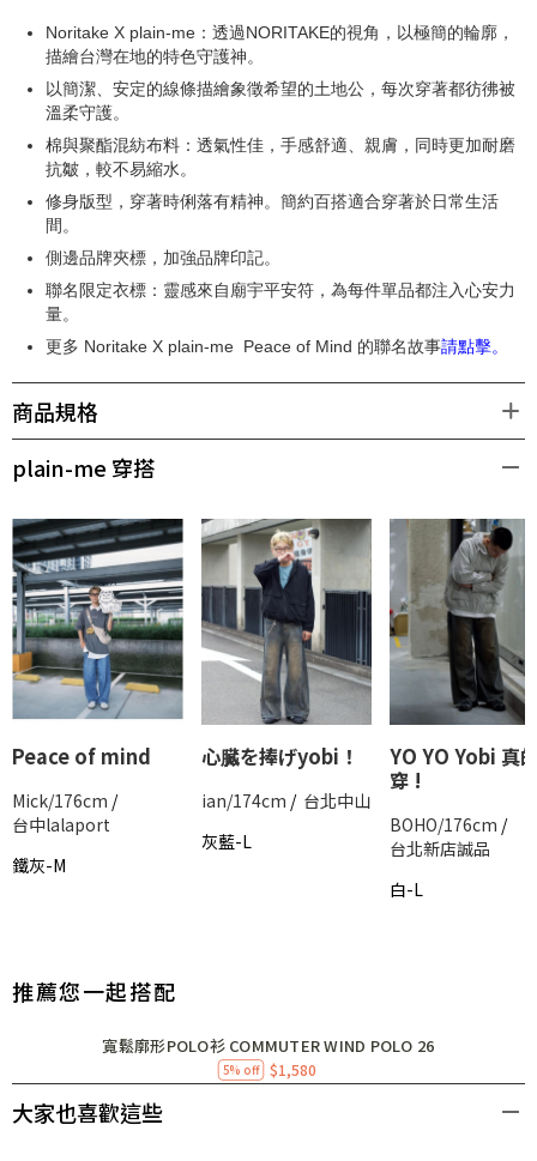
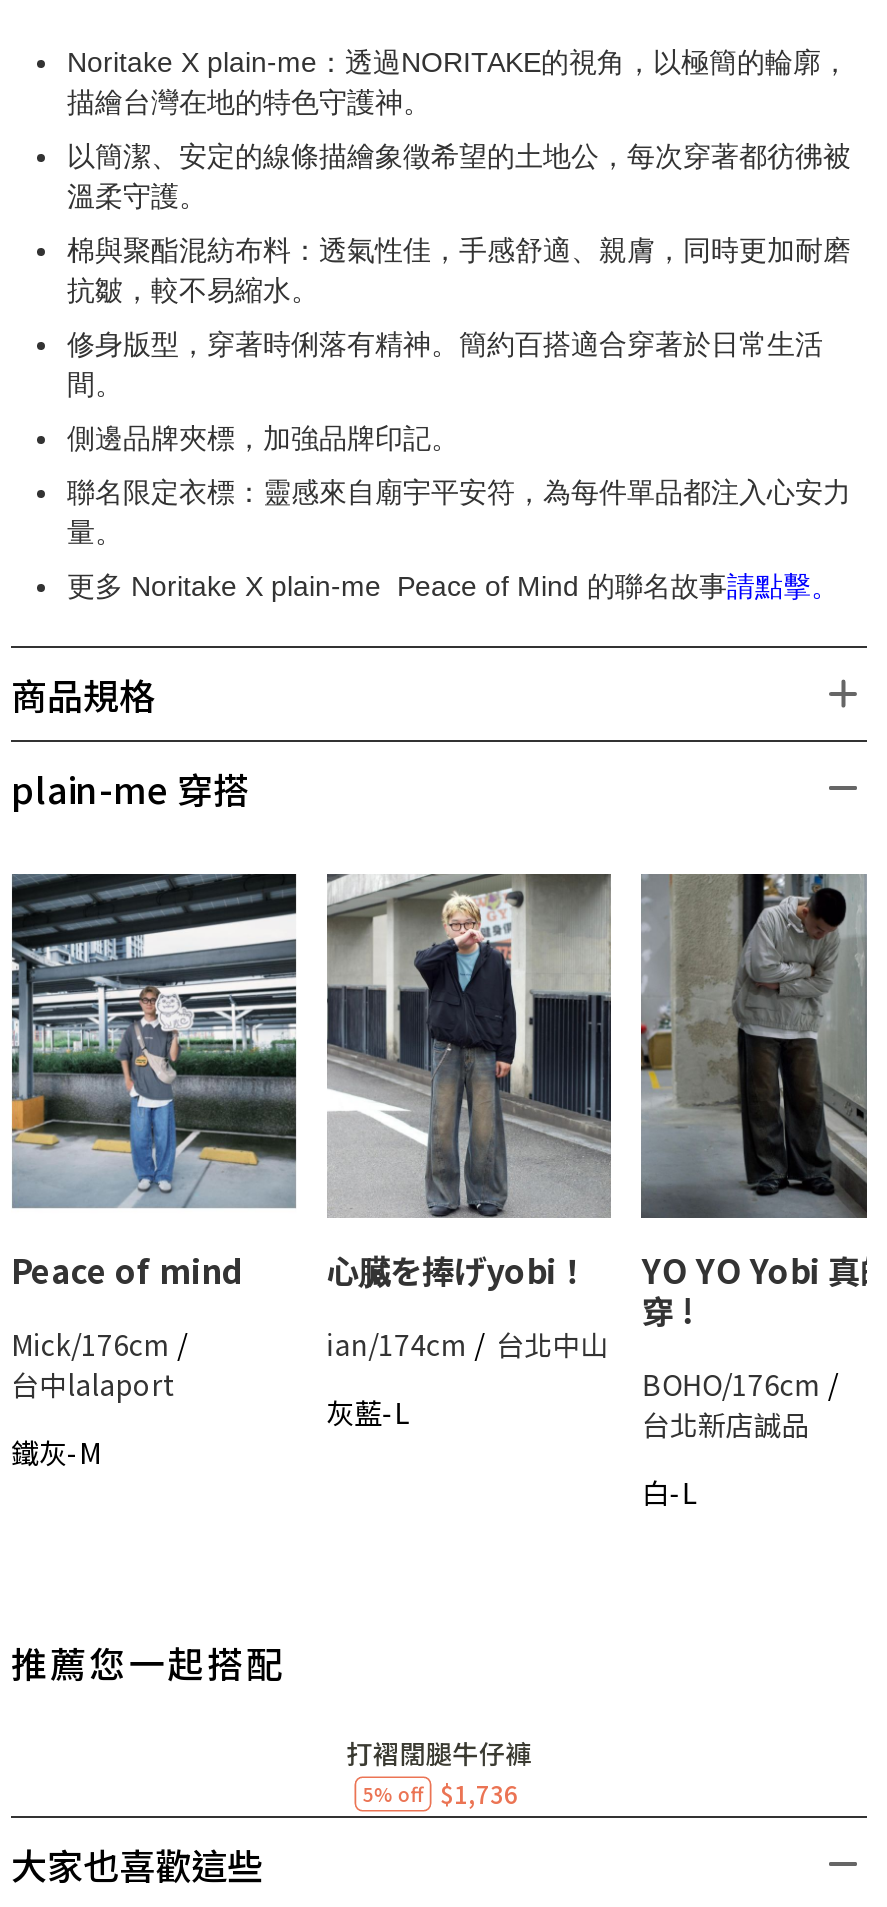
[102,1034,435,1056] 寬鬆廓形POLO衫 COMMUTER WIND POLO 26 -> [346,1733,532,1771] 打褶闊腿牛仔褲
[222,1059,316,1079] 5% off $1,580 -> [362,1775,518,1809] 5% off $1,736

